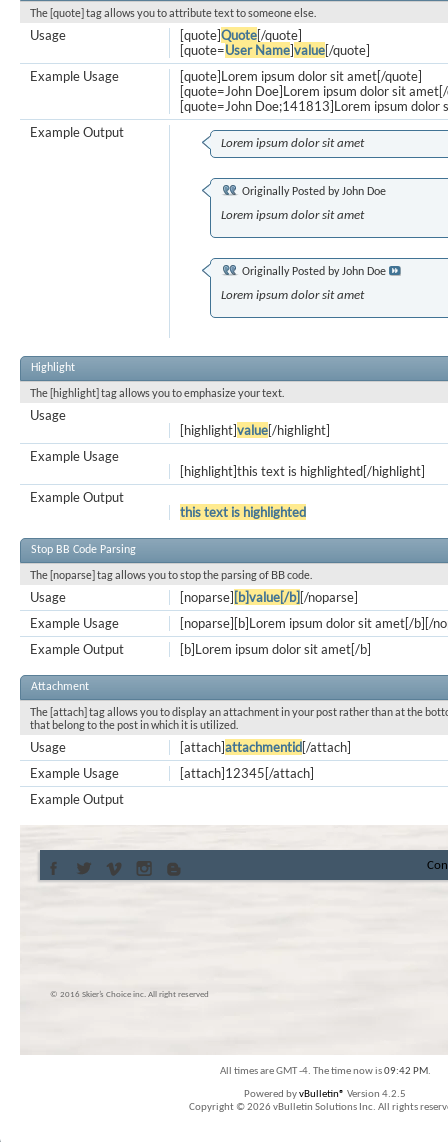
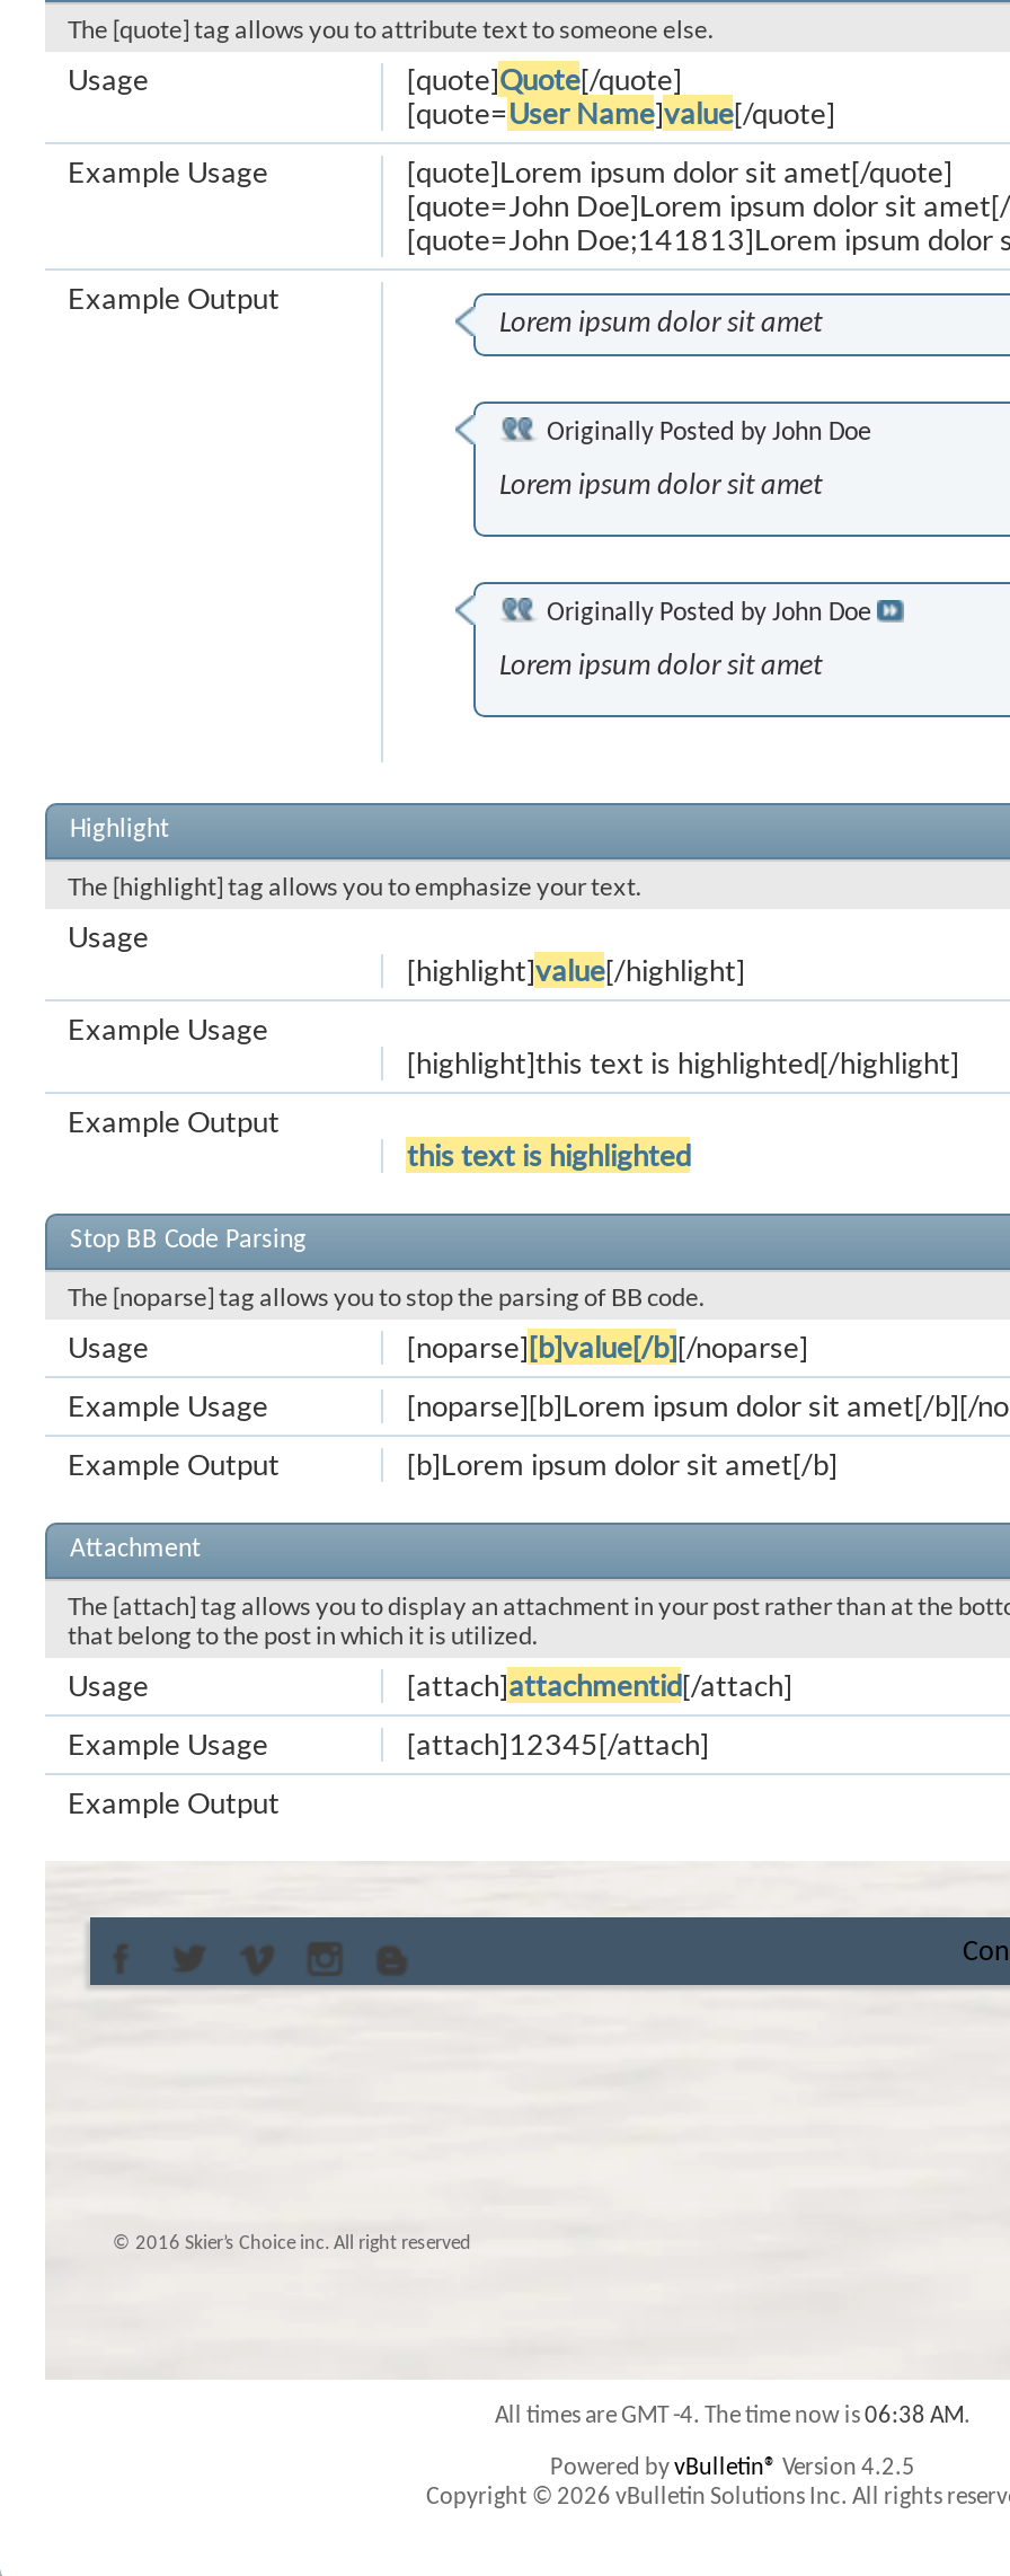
[219,1066,430,1077] All times are GMT -4. The time now is 09:42 PM. -> [495,2405,971,2429] All times are GMT -4. The time now is 06:38 AM.

